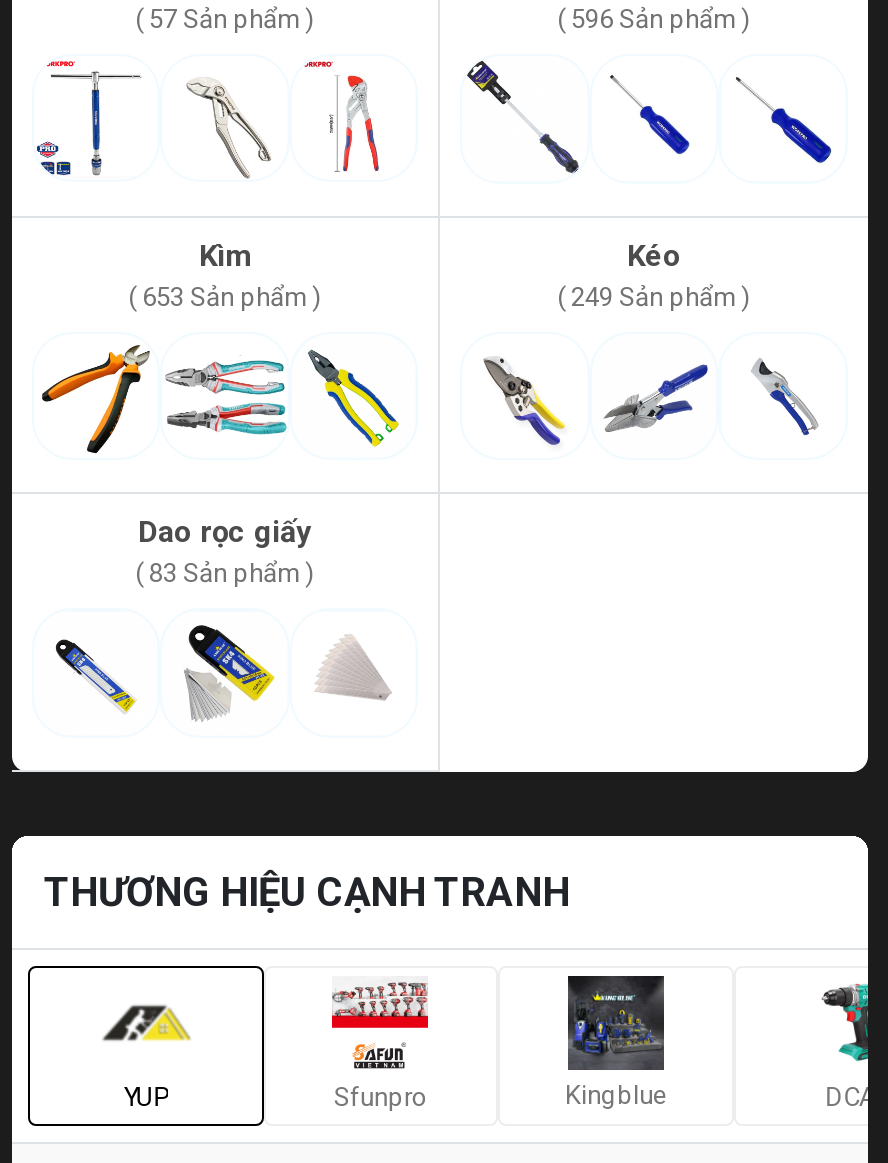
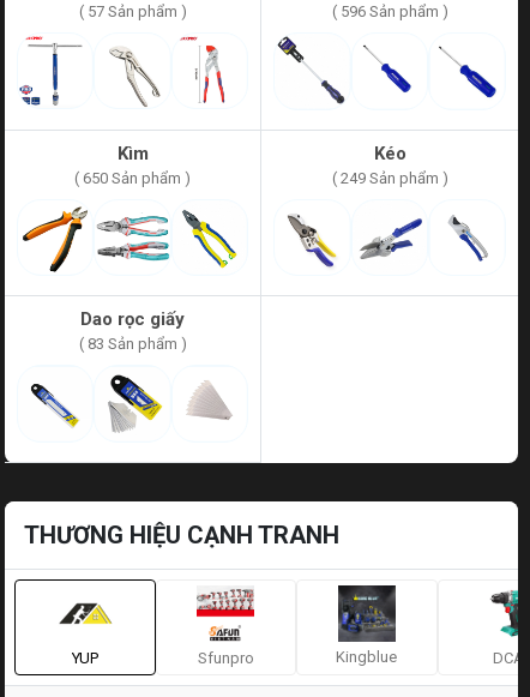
[128,281,322,311] ( 653 Sản phẩm ) -> [74,169,191,187] ( 650 Sản phẩm )

